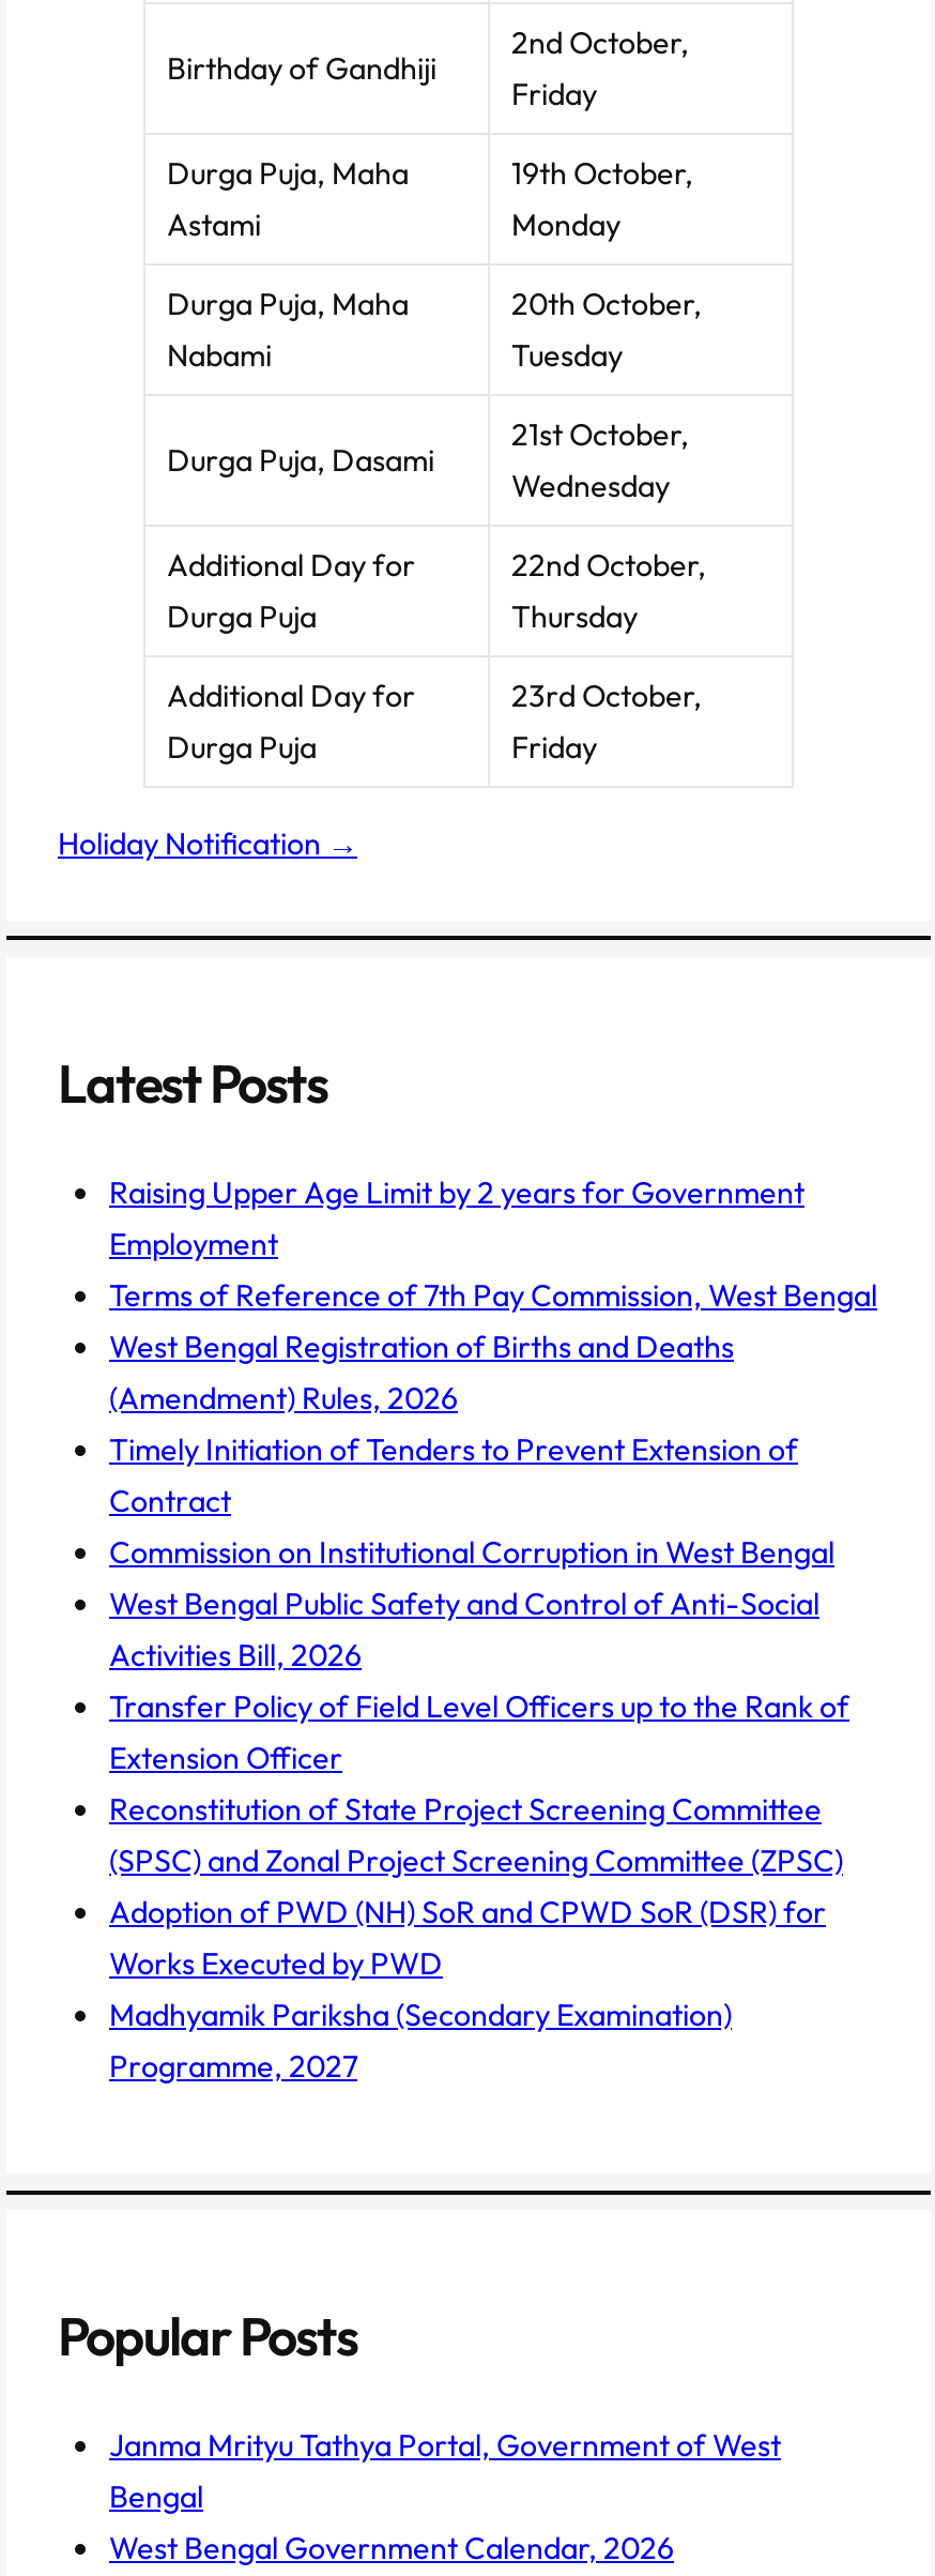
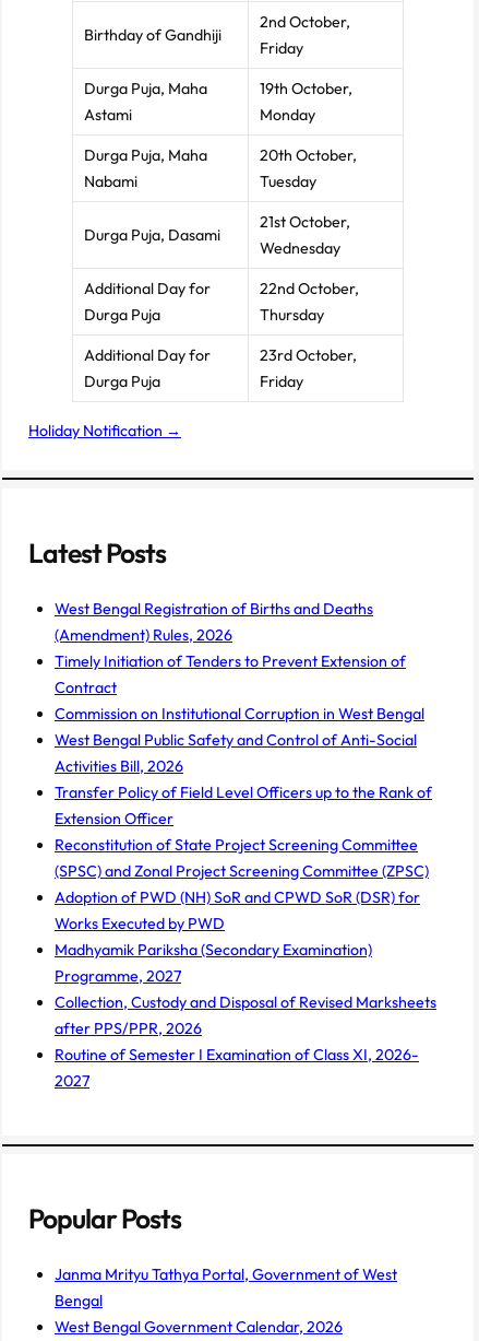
[109,1174,877,1315] Raising Upper Age Limit by 2 years for Government | Employment | Terms of Reference of 7th Pay Commission, West Bengal -> none
moved [109,1328,849,2086] -> [55,599,432,986]: West Bengal Registration of Births and Deaths | (Amendment) Rules, 2026 | Timely Initiation of Tenders to Prevent Extension of | ... | Madhyamik Pariksha (Secondary Examination) | Programme, 2027
none -> [55,992,436,1091] Collection, Custody and Disposal of Revised Marksheets | after PPS/PPR, 2026 | Routine of Semester I Examination of Class XI, 2026- | 2027

